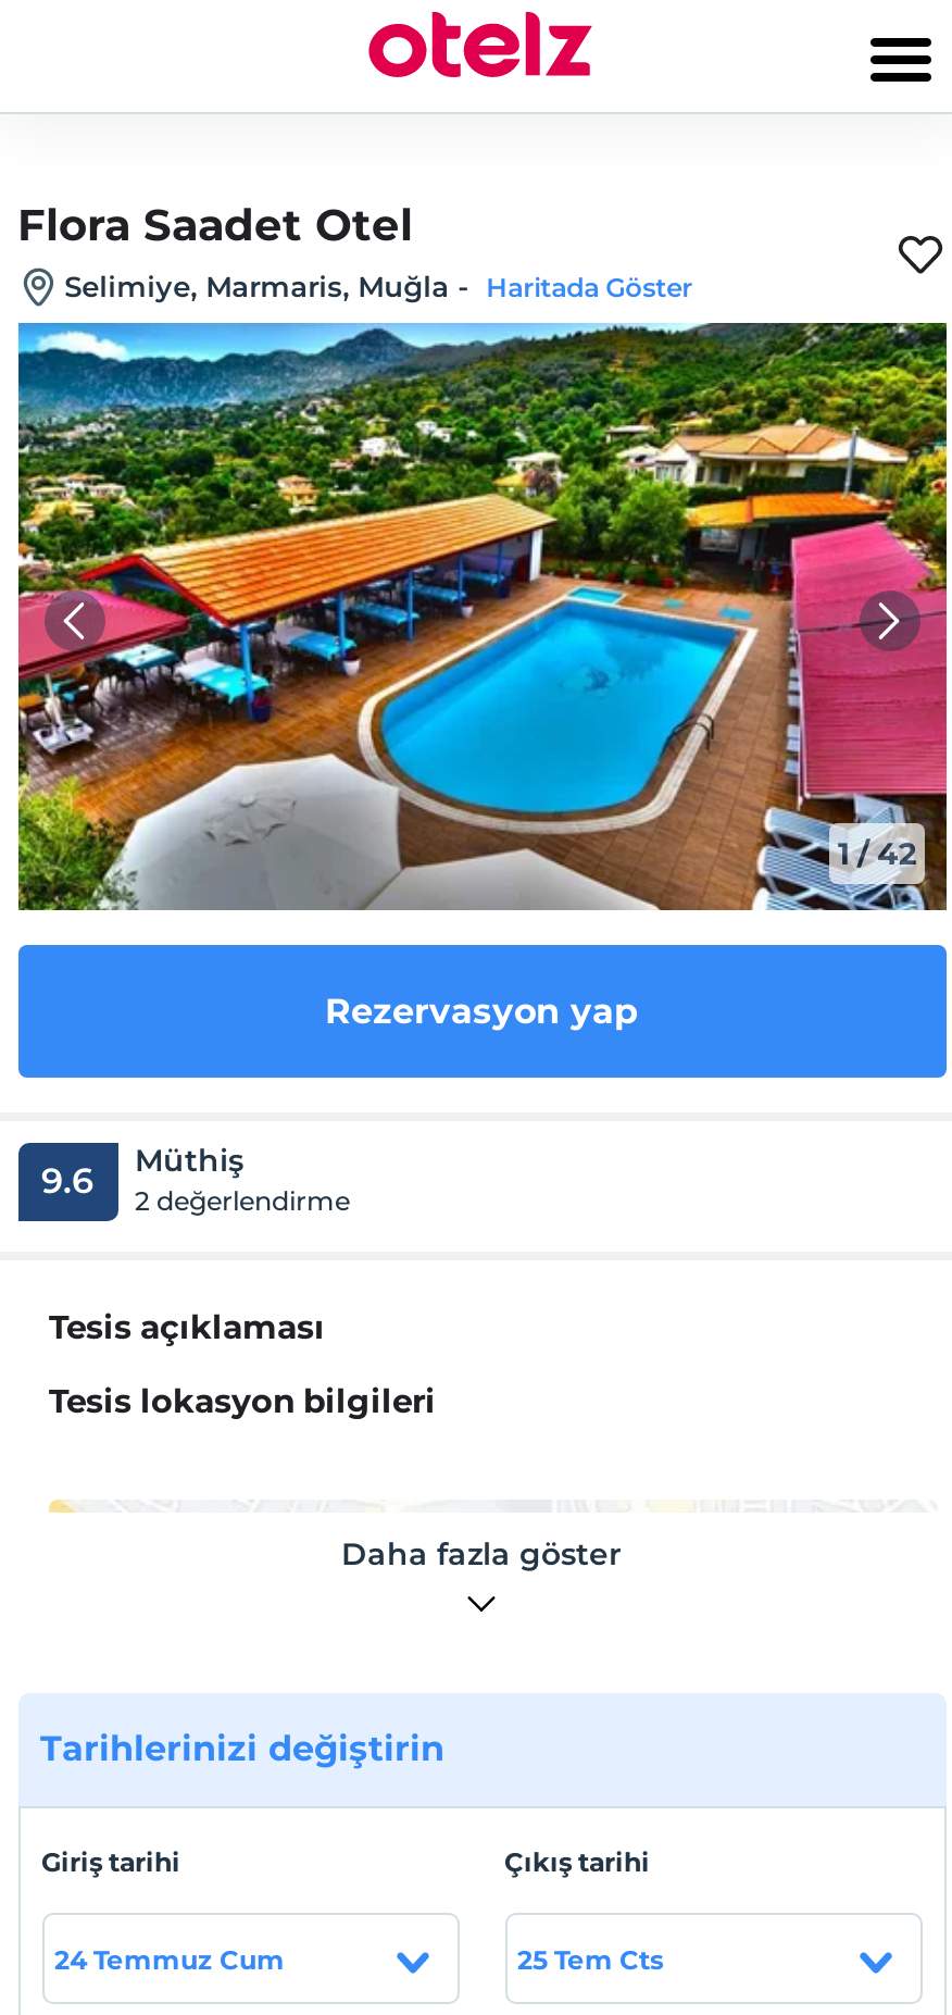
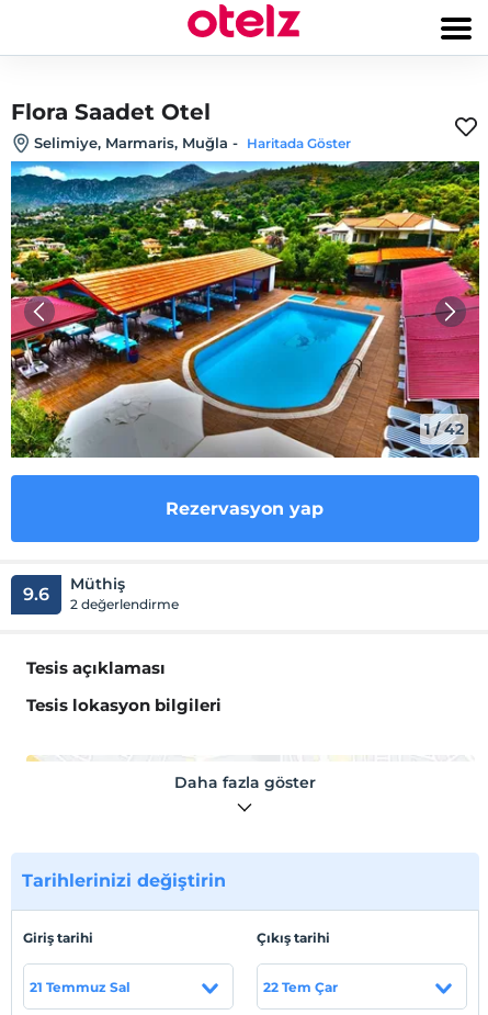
[54,1942,285,1975] 24 Temmuz Cum -> [29,978,130,995] 21 Temmuz Sal
[517,1942,663,1975] 25 Tem Cts -> [263,978,337,995] 22 Tem Çar

